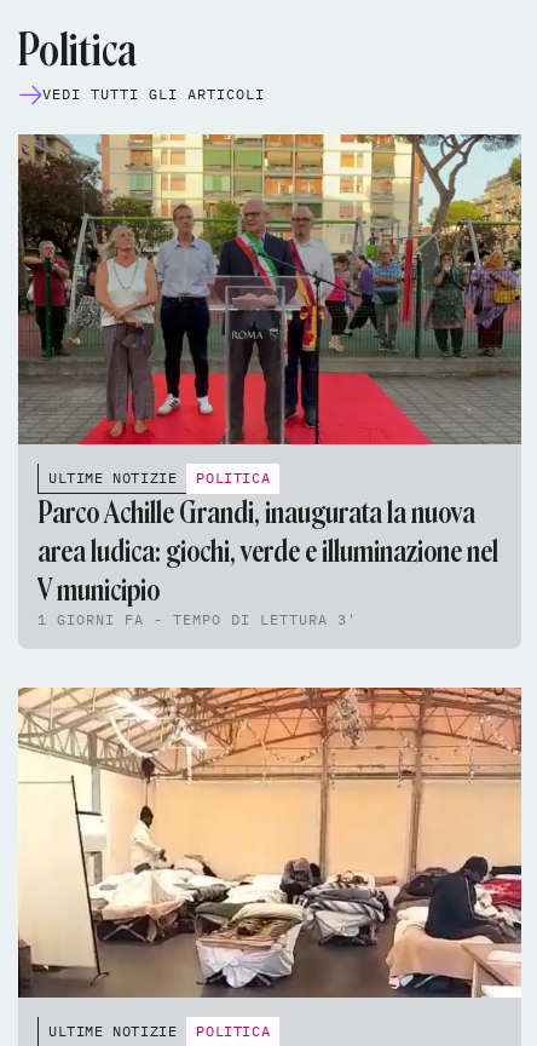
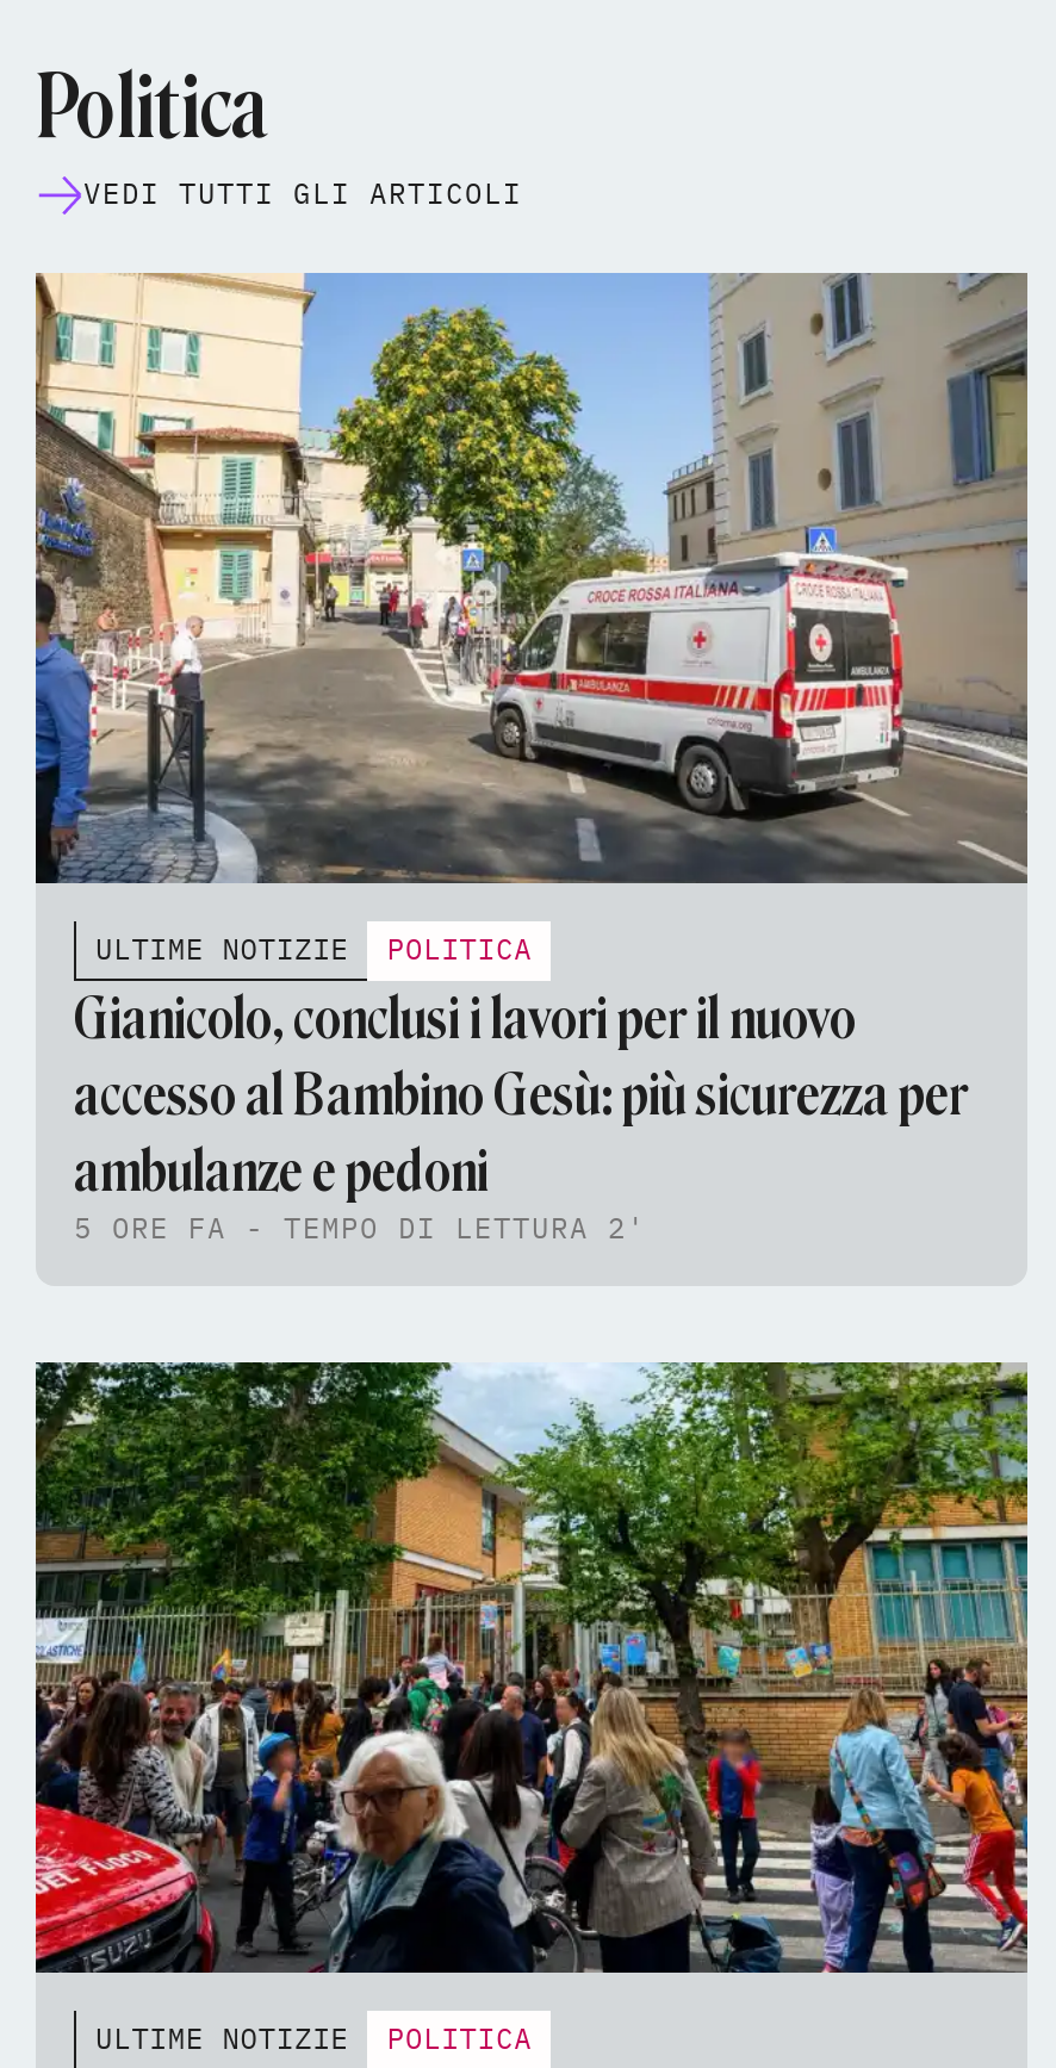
[17,133,521,446] [image] -> [33,271,1027,886] [image]
[37,496,498,629] Parco Achille Grandi, inaugurata la nuova | area ludica: giochi, verde e illuminazione nel | V municipio | 1 GIORNI FA - TEMPO DI LETTURA 3' -> [74,984,968,1246] Gianicolo, conclusi i lavori per il nuovo | accesso al Bambino Gesù: più sicurezza per | ambulanze e pedoni | 5 ORE FA - TEMPO DI LETTURA 2'
[17,686,522,999] [image] -> [33,1360,1030,1975] [image]

